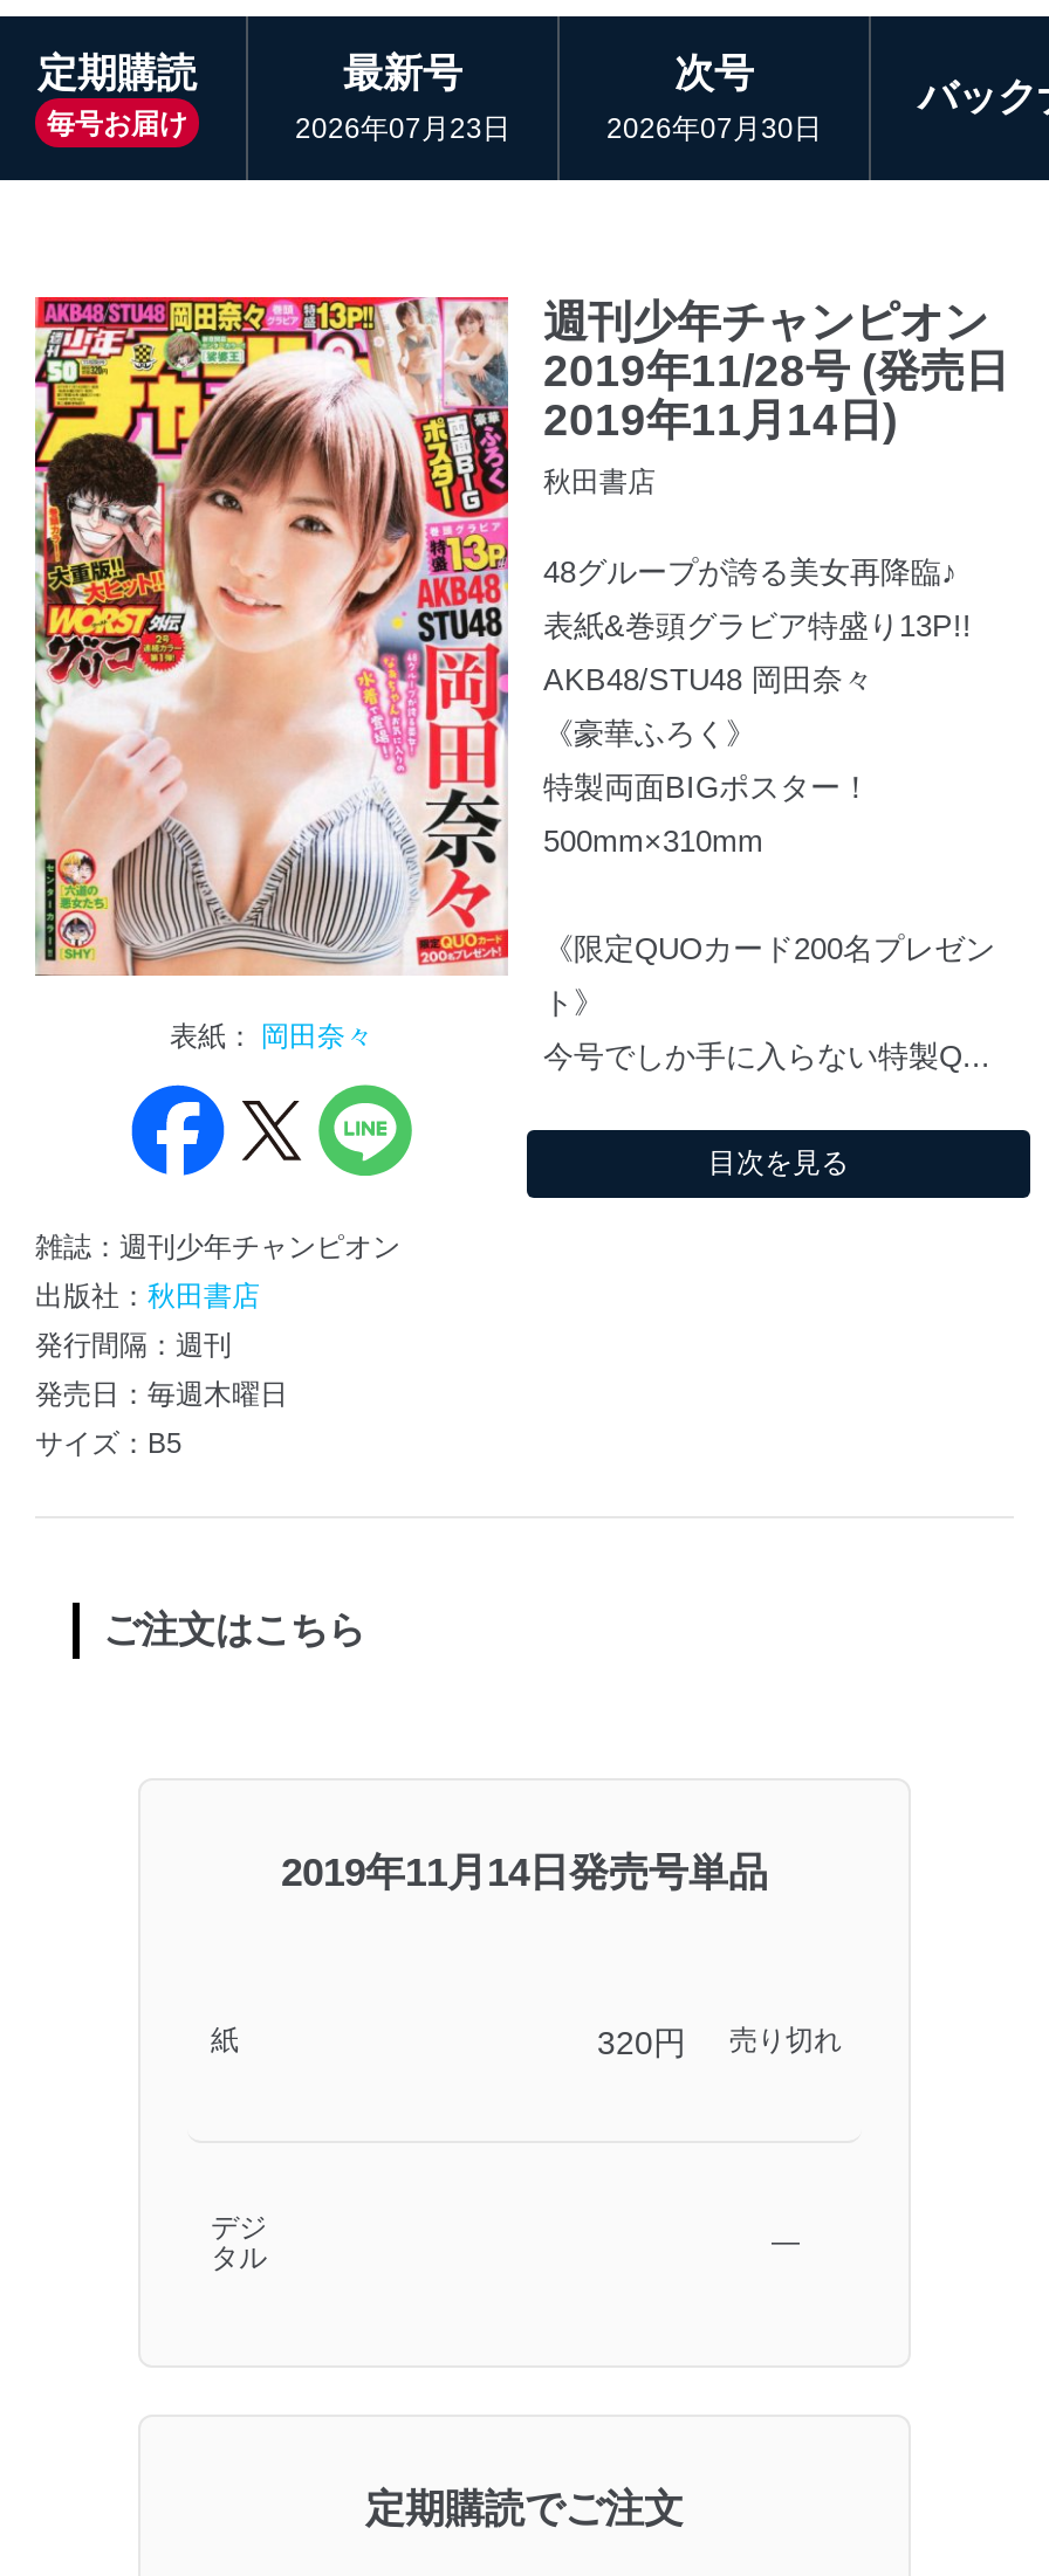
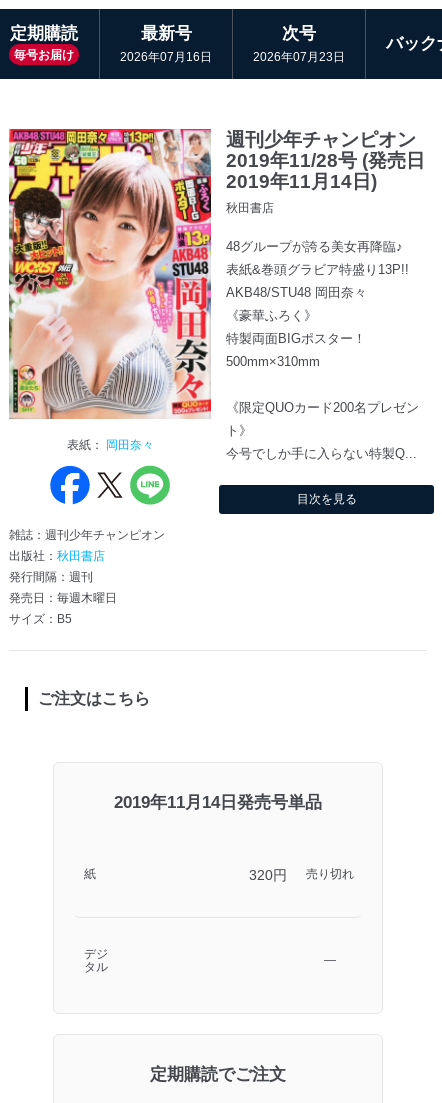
[295,112,510,142] 2026年07月23日 -> [120,50,212,63] 2026年07月16日
[606,112,822,142] 2026年07月30日 -> [253,50,345,63] 2026年07月23日

